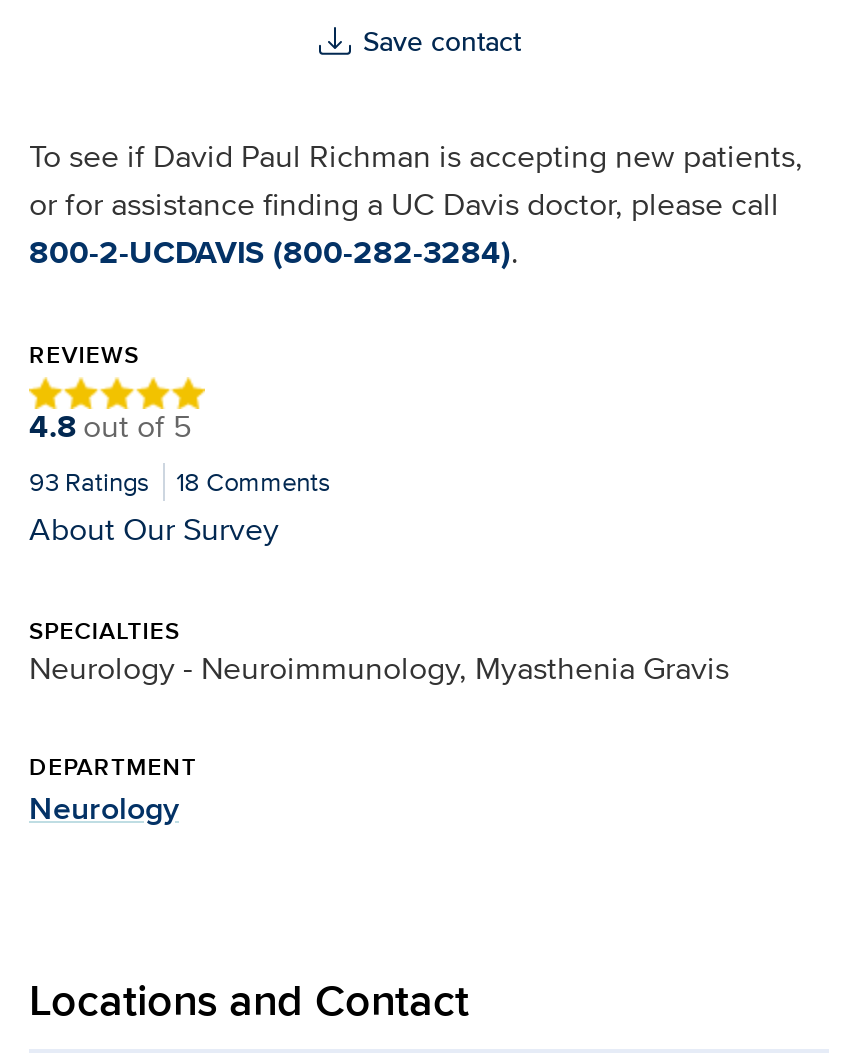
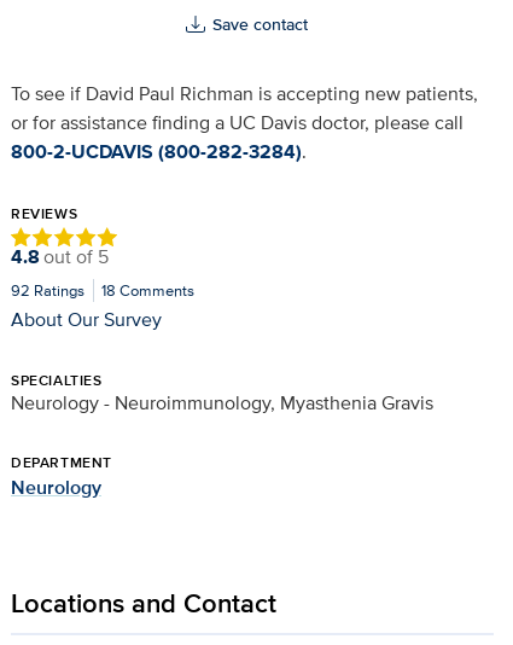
[29,463,330,501] 93 Ratings 18 Comments -> [11,279,194,302] 92 Ratings 18 Comments

